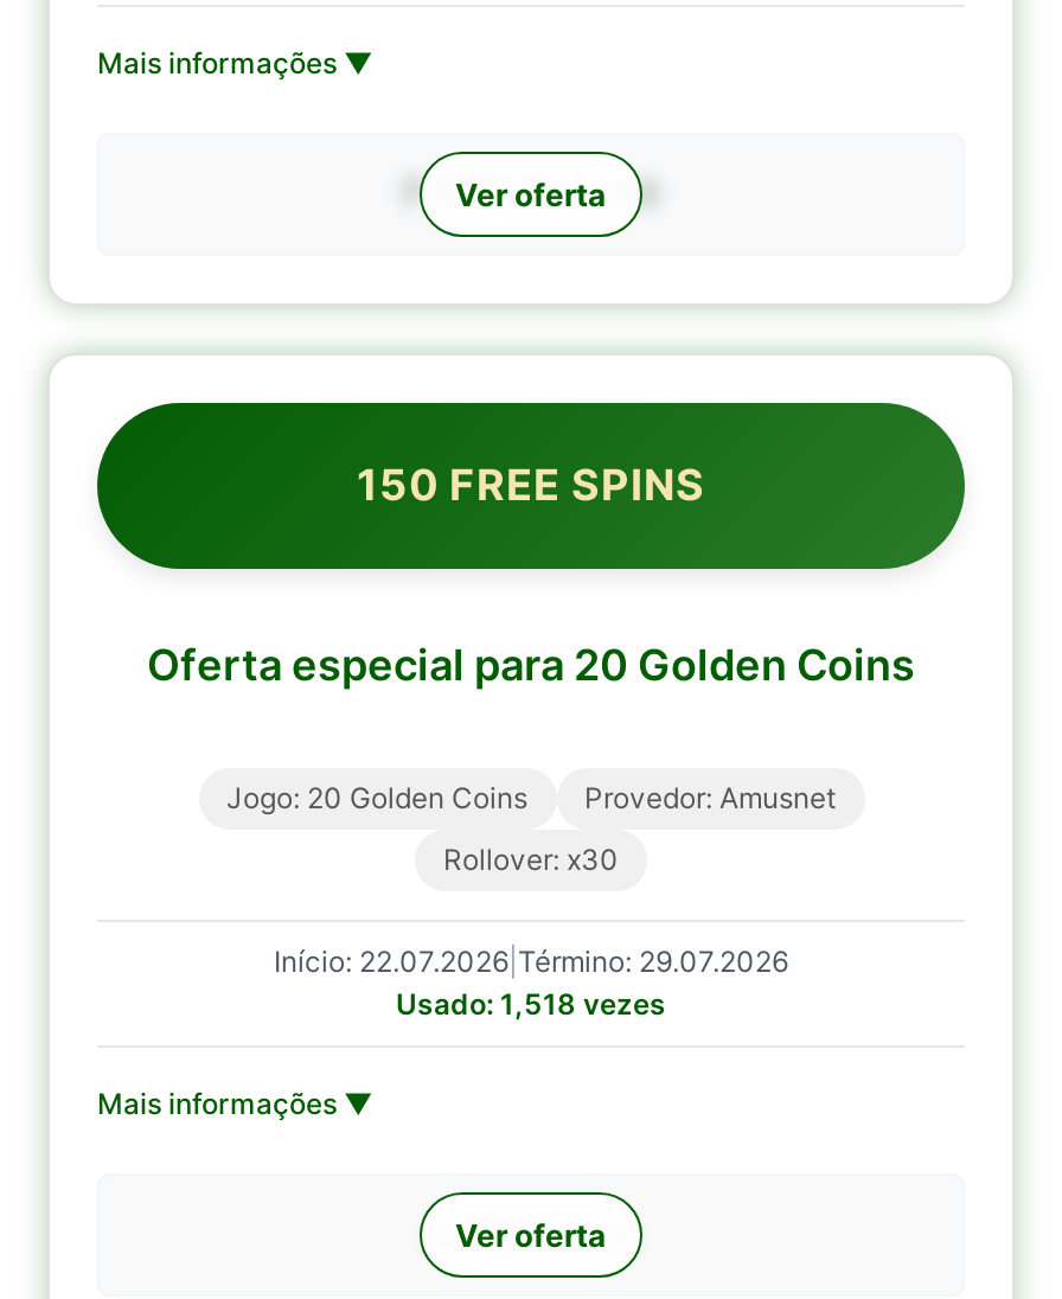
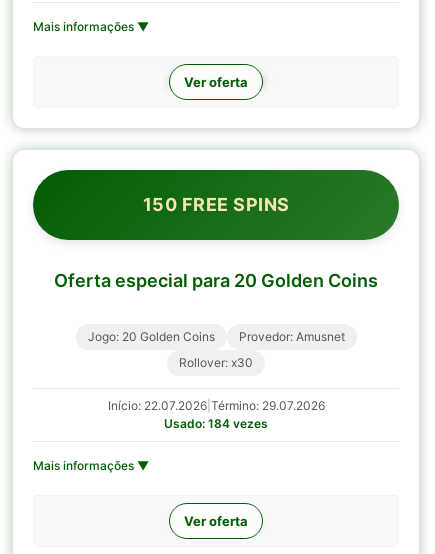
[396,986,666,1022] Usado: 1,518 vezes -> [164,416,268,431] Usado: 184 vezes

